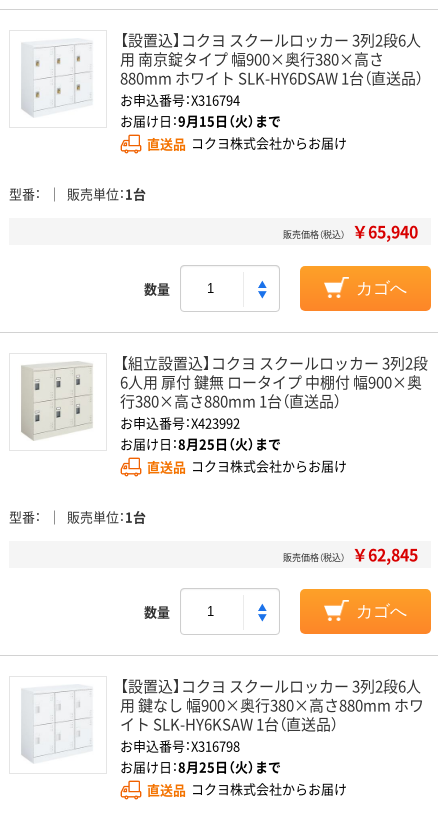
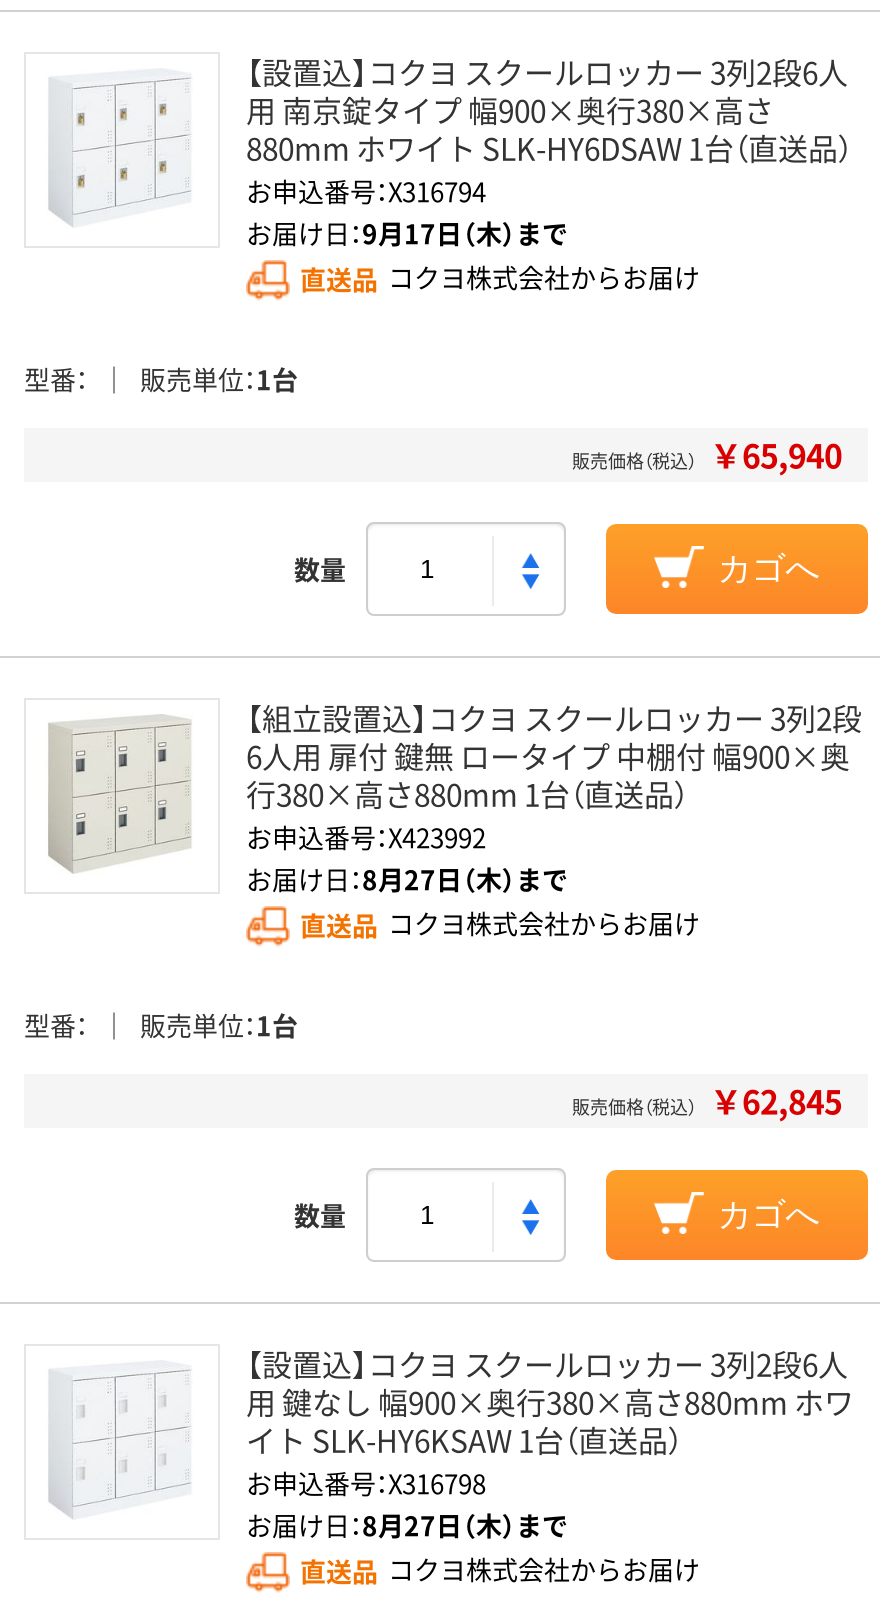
[120,111,281,130] お届け日：9月15日（火）まで -> [246,215,568,253] お届け日：9月17日（木）まで
[120,434,281,453] お届け日：8月25日（火）まで -> [246,861,568,899] お届け日：8月27日（木）まで
[120,757,281,776] お届け日：8月25日（火）まで -> [246,1507,568,1545] お届け日：8月27日（木）まで

